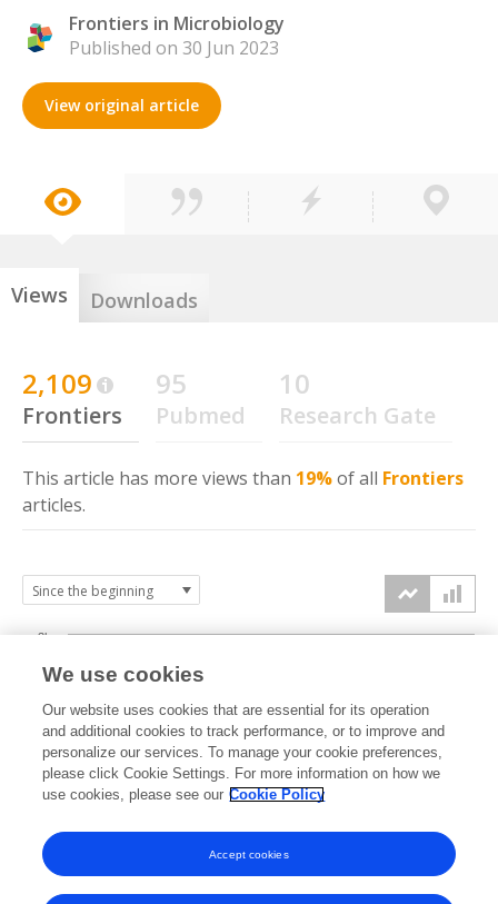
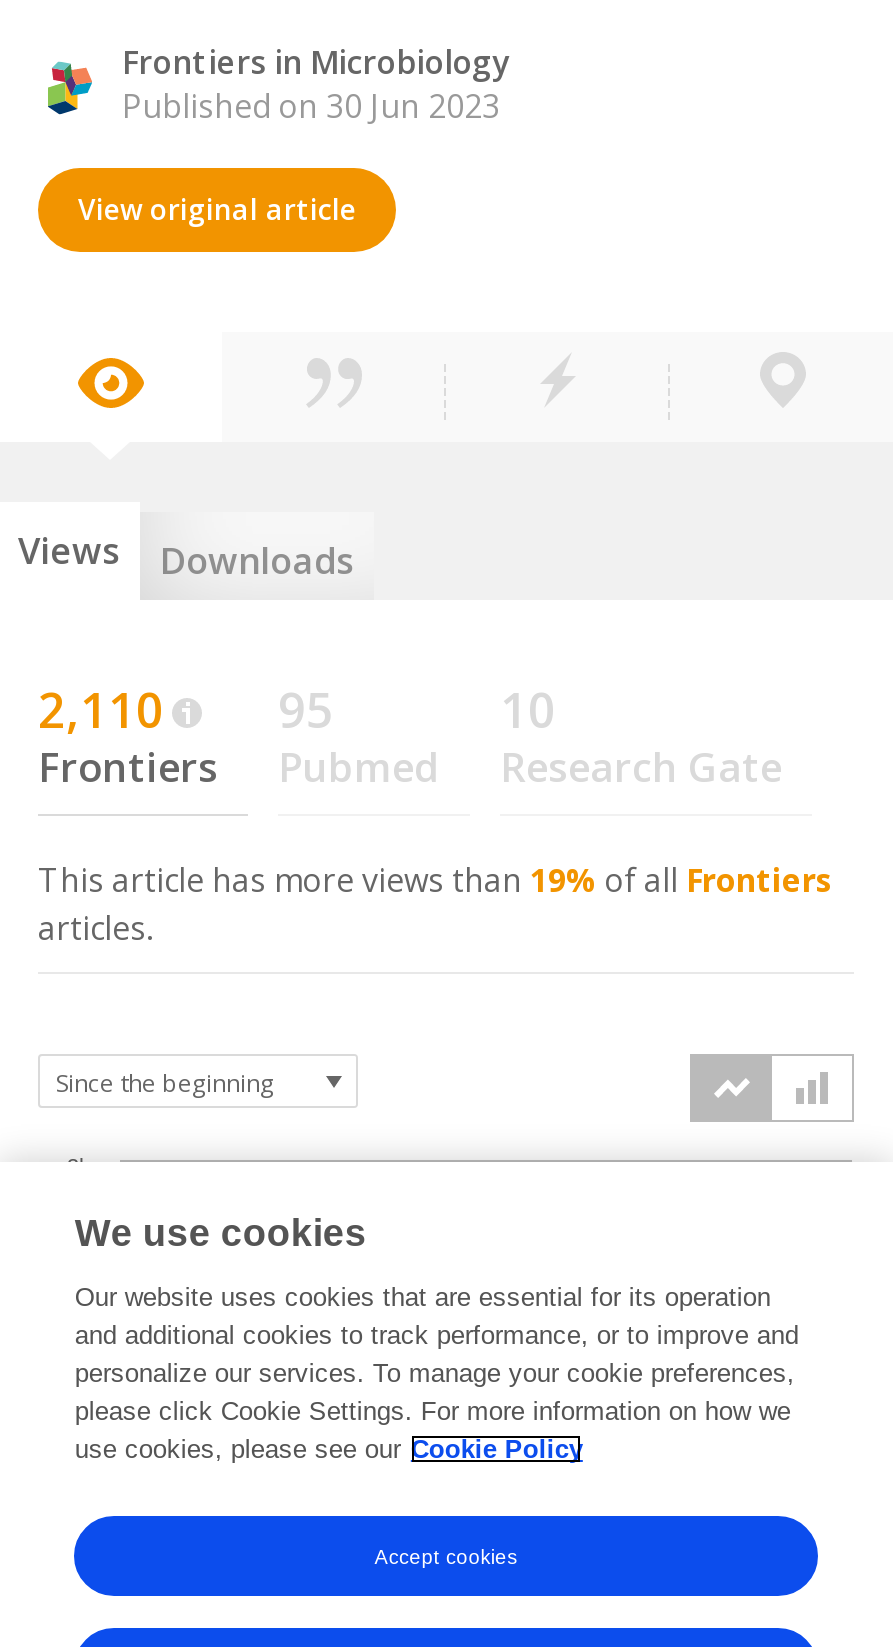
[22,365,92,401] 2,109 -> [38,676,164,742] 2,110

